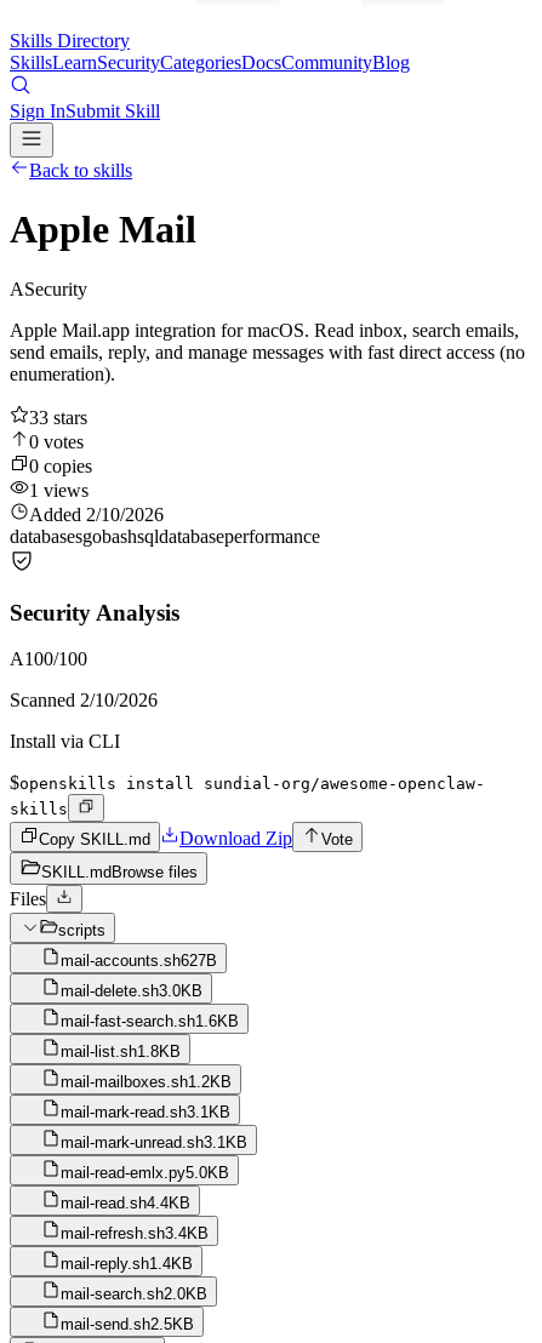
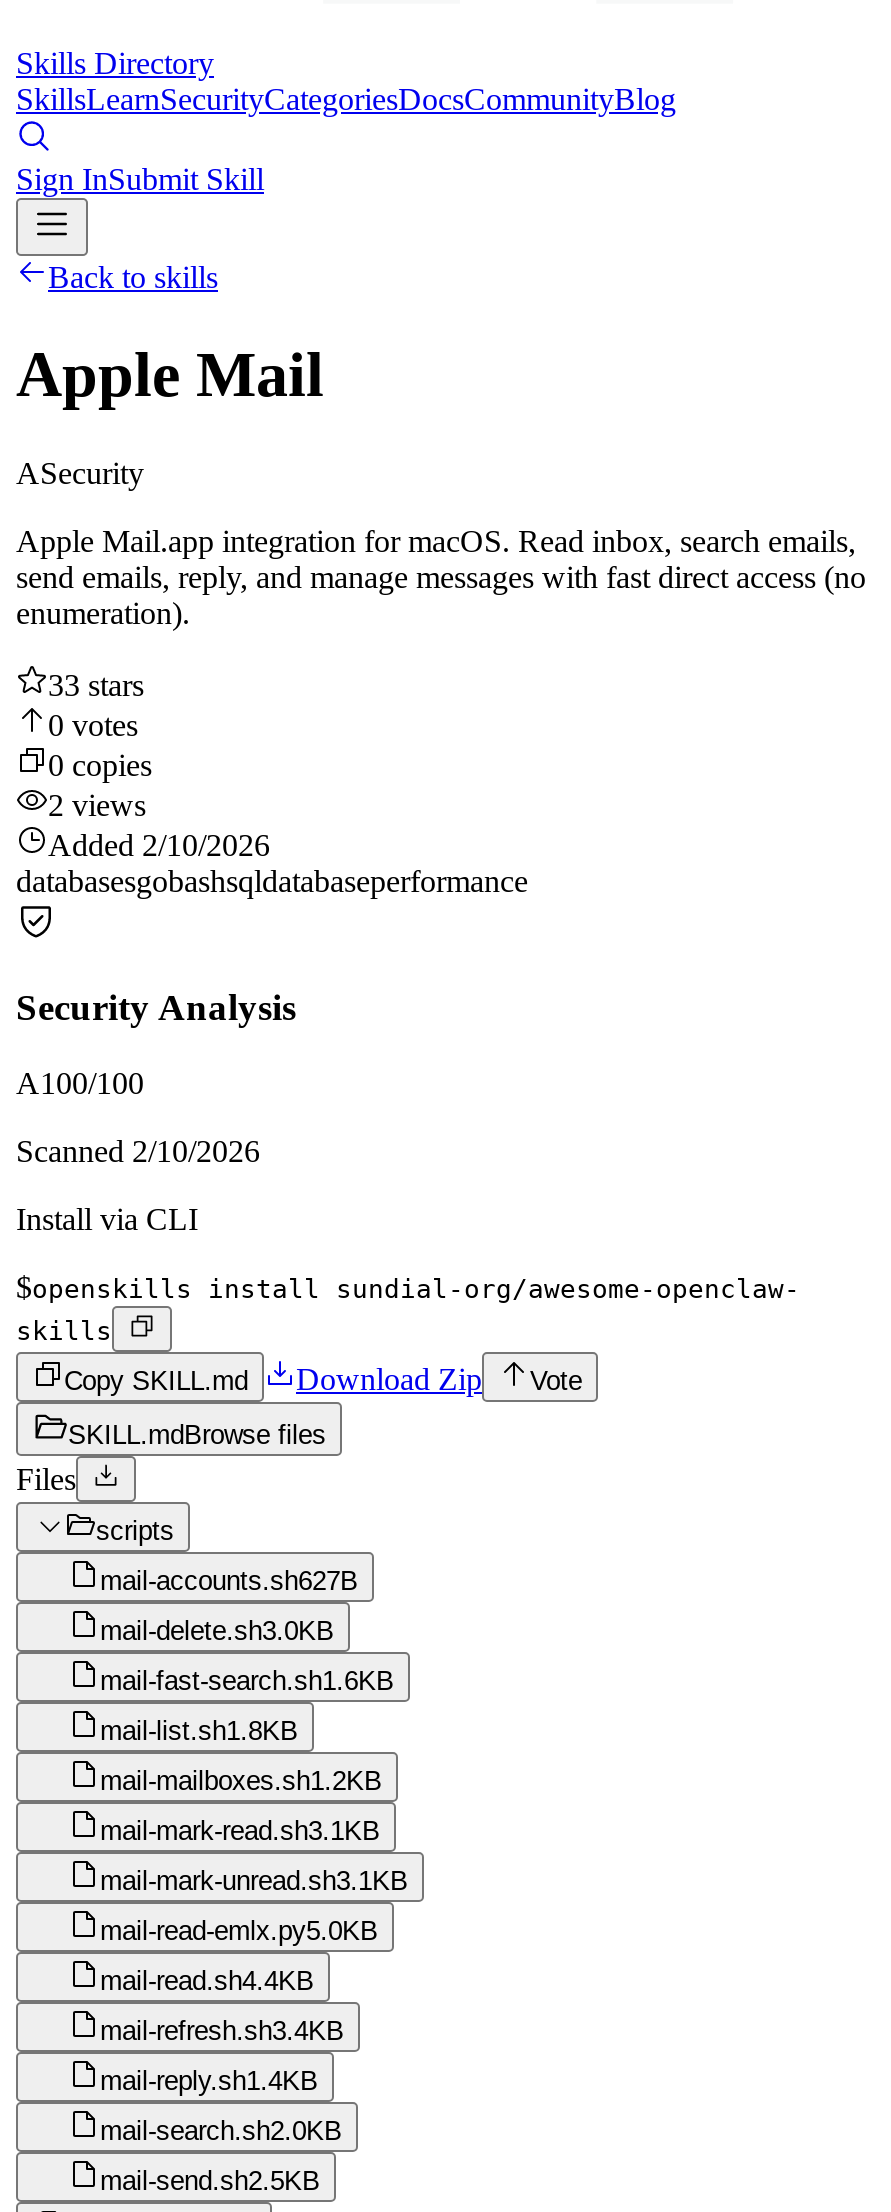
[29,480,89,500] 1 views -> [48,788,146,822] 2 views

